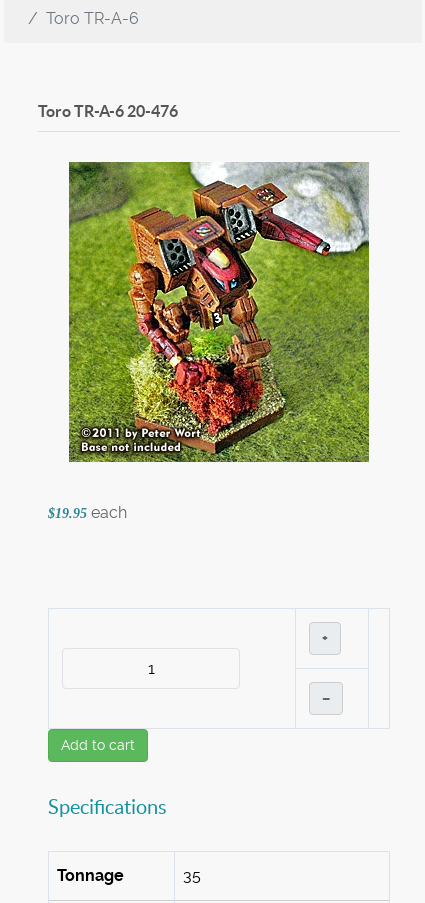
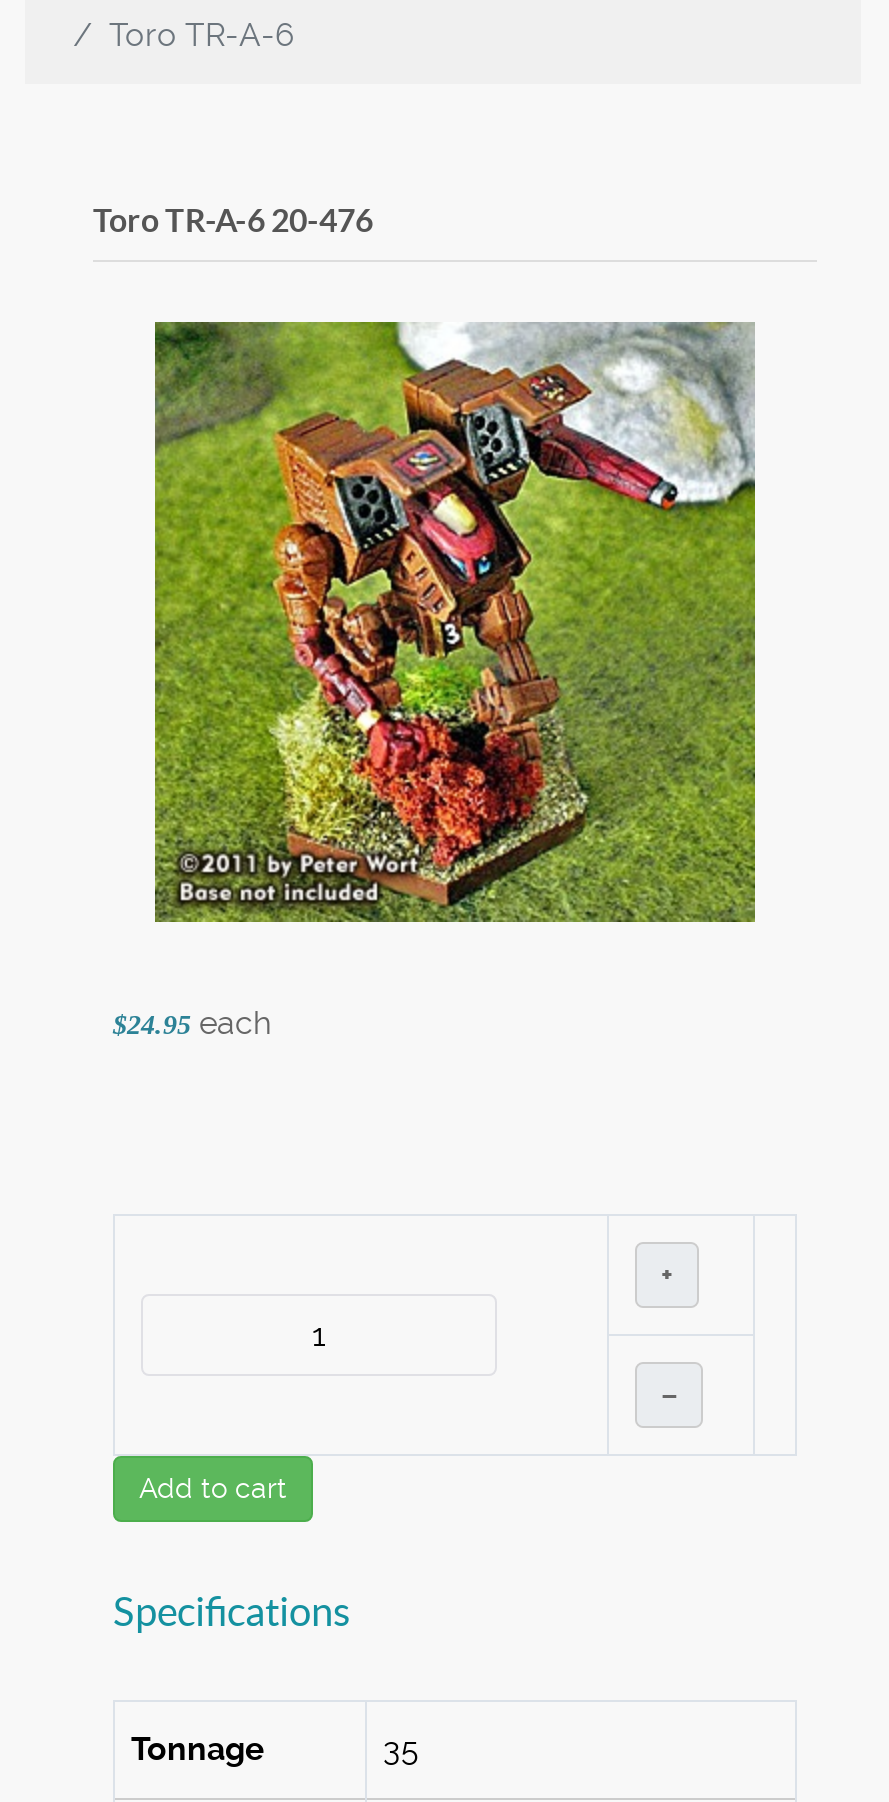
[48,503,127,522] $19.95 each -> [113,1004,271,1042] $24.95 each

